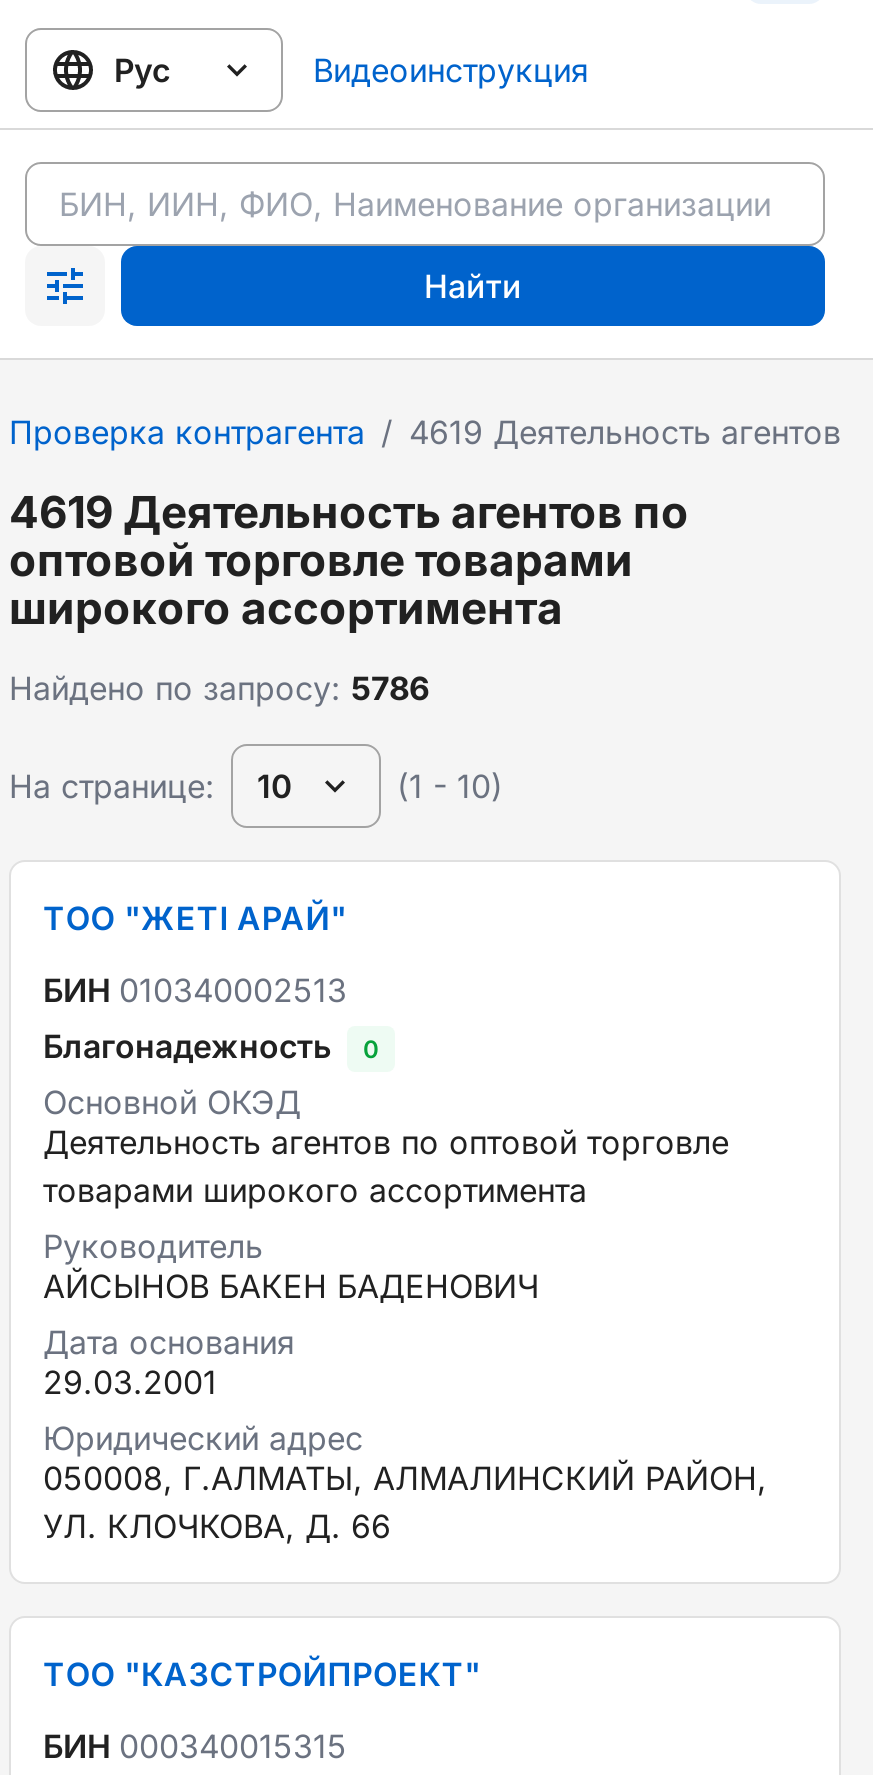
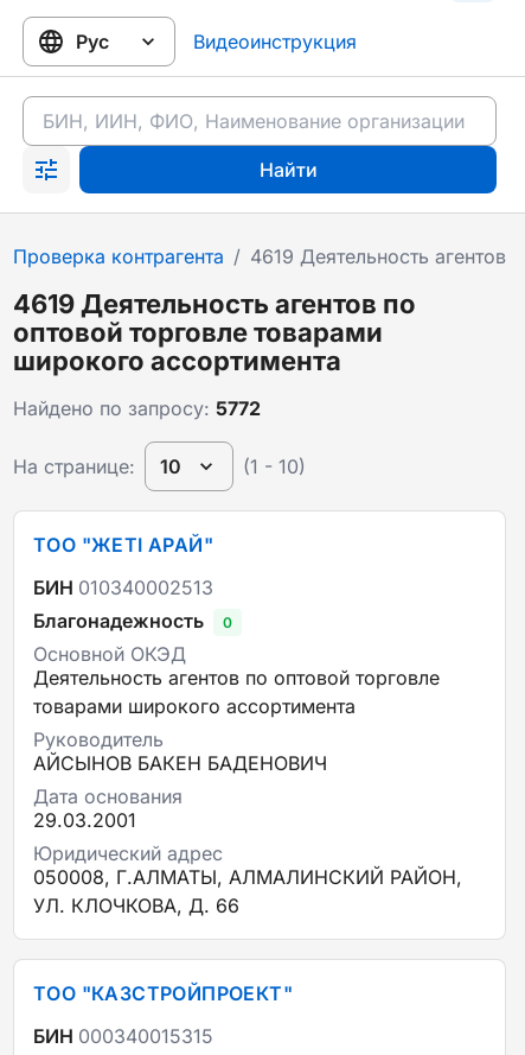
[9,668,429,708] Найдено по запросу: 5786 -> [13,396,261,420] Найдено по запросу: 5772

